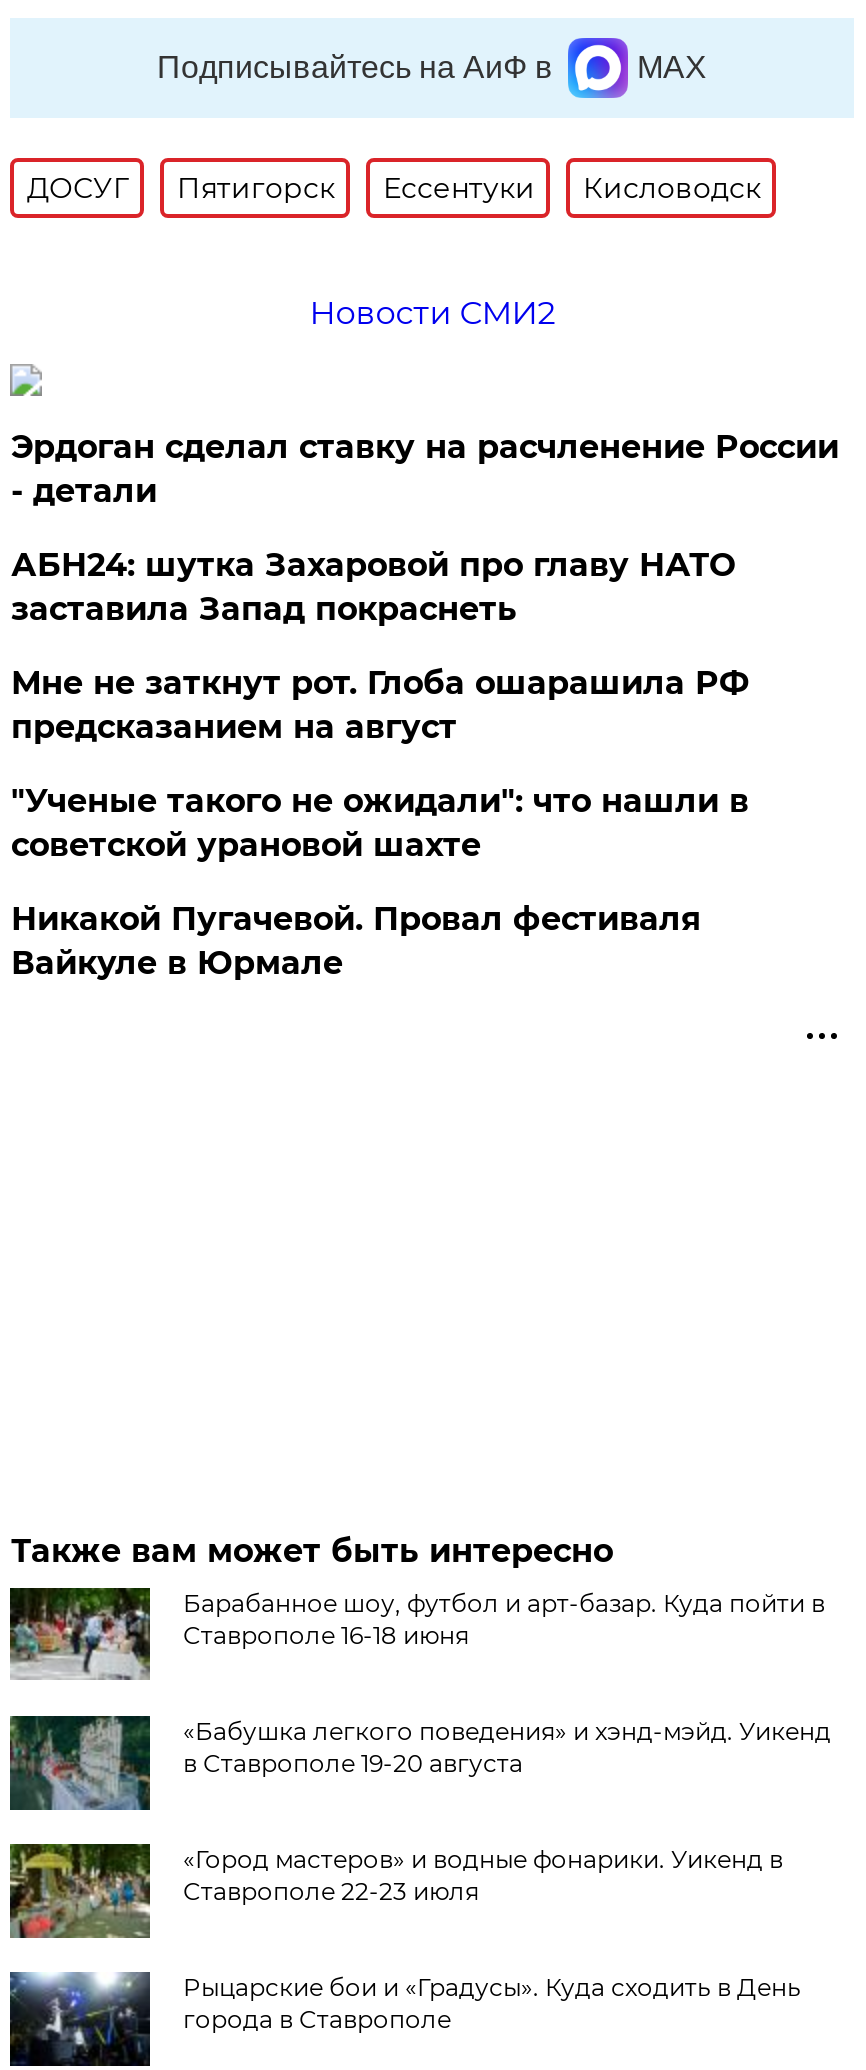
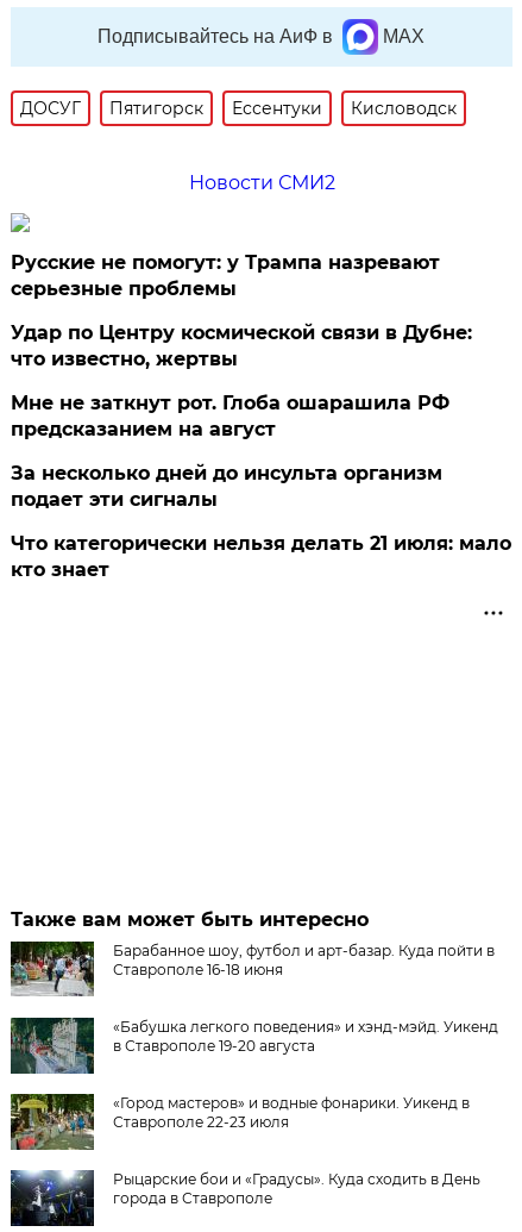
[11,428,839,510] Эрдоган сделал ставку на расчленение России | - детали -> [11,251,440,300] Русские не помогут: у Трампа назревают | серьезные проблемы
[11,546,735,628] АБН24: шутка Захаровой про главу НАТО | заставила Запад покраснеть -> [11,321,473,370] Удар по Центру космической связи в Дубне: | что известно, жертвы
[11,782,749,864] "Ученые такого не ожидали": что нашли в | советской урановой шахте -> [11,462,443,511] За несколько дней до инсульта организм | подает эти сигналы
[11,900,701,982] Никакой Пугачевой. Провал фестиваля | Вайкуле в Юрмале -> [11,532,512,581] Что категорически нельзя делать 21 июля: мало | кто знает

